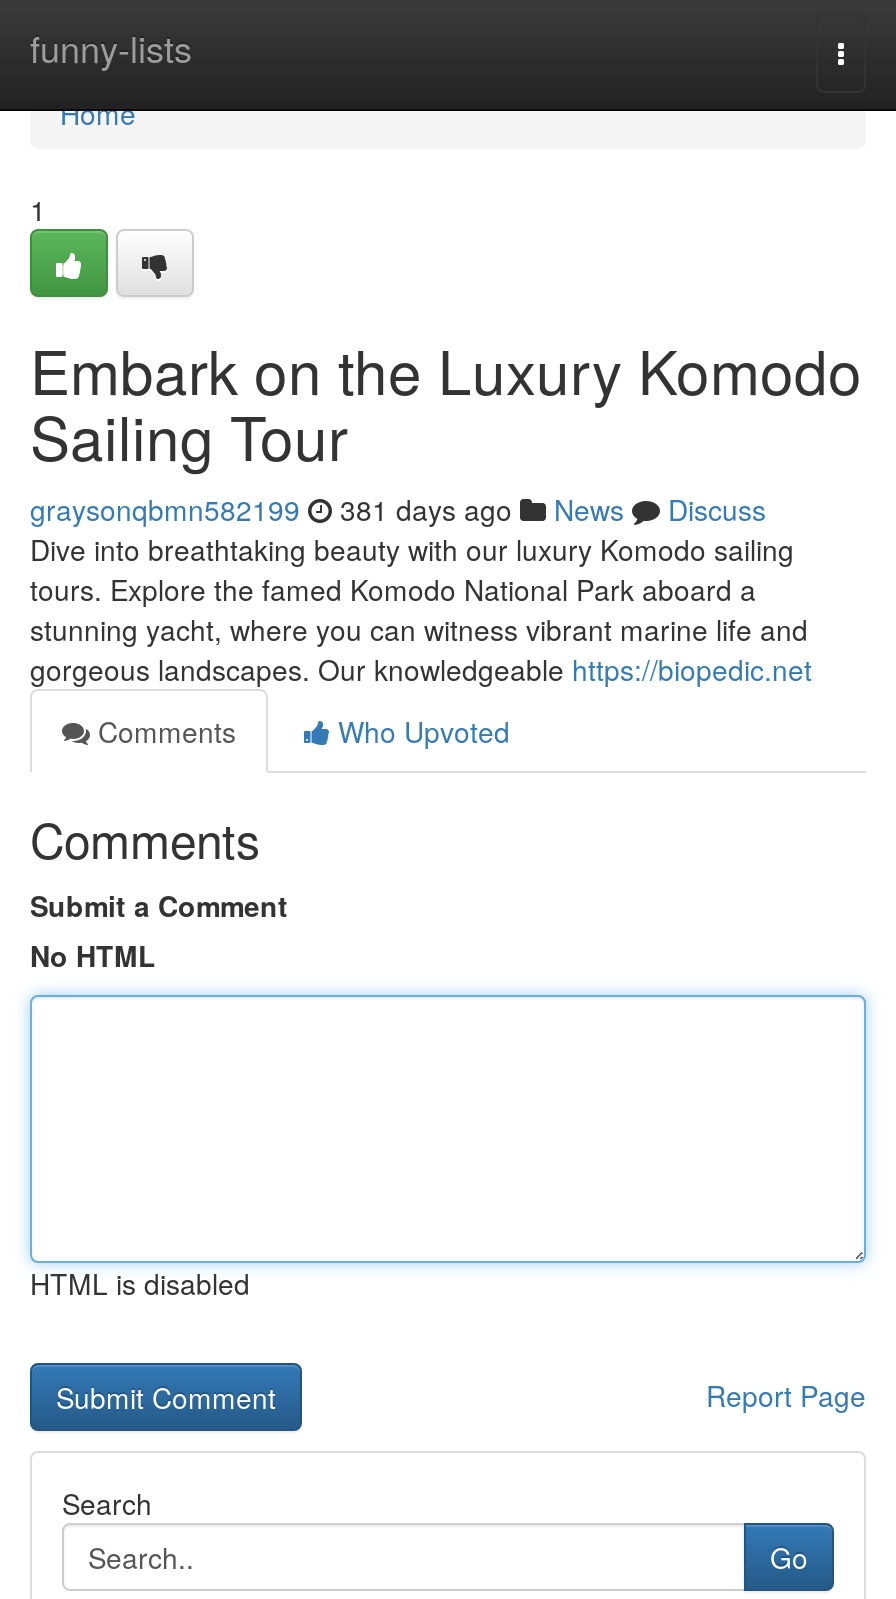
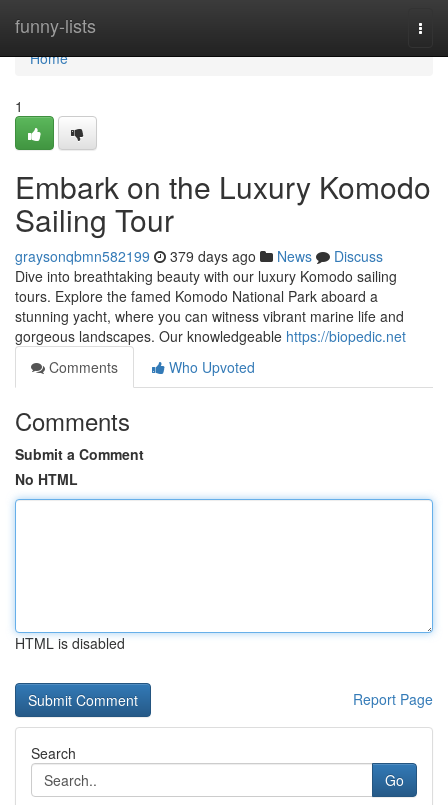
[30,489,766,529] graysonqbmn582199 381 days ago News Discuss -> [15,246,383,266] graysonqbmn582199 379 days ago News Discuss

